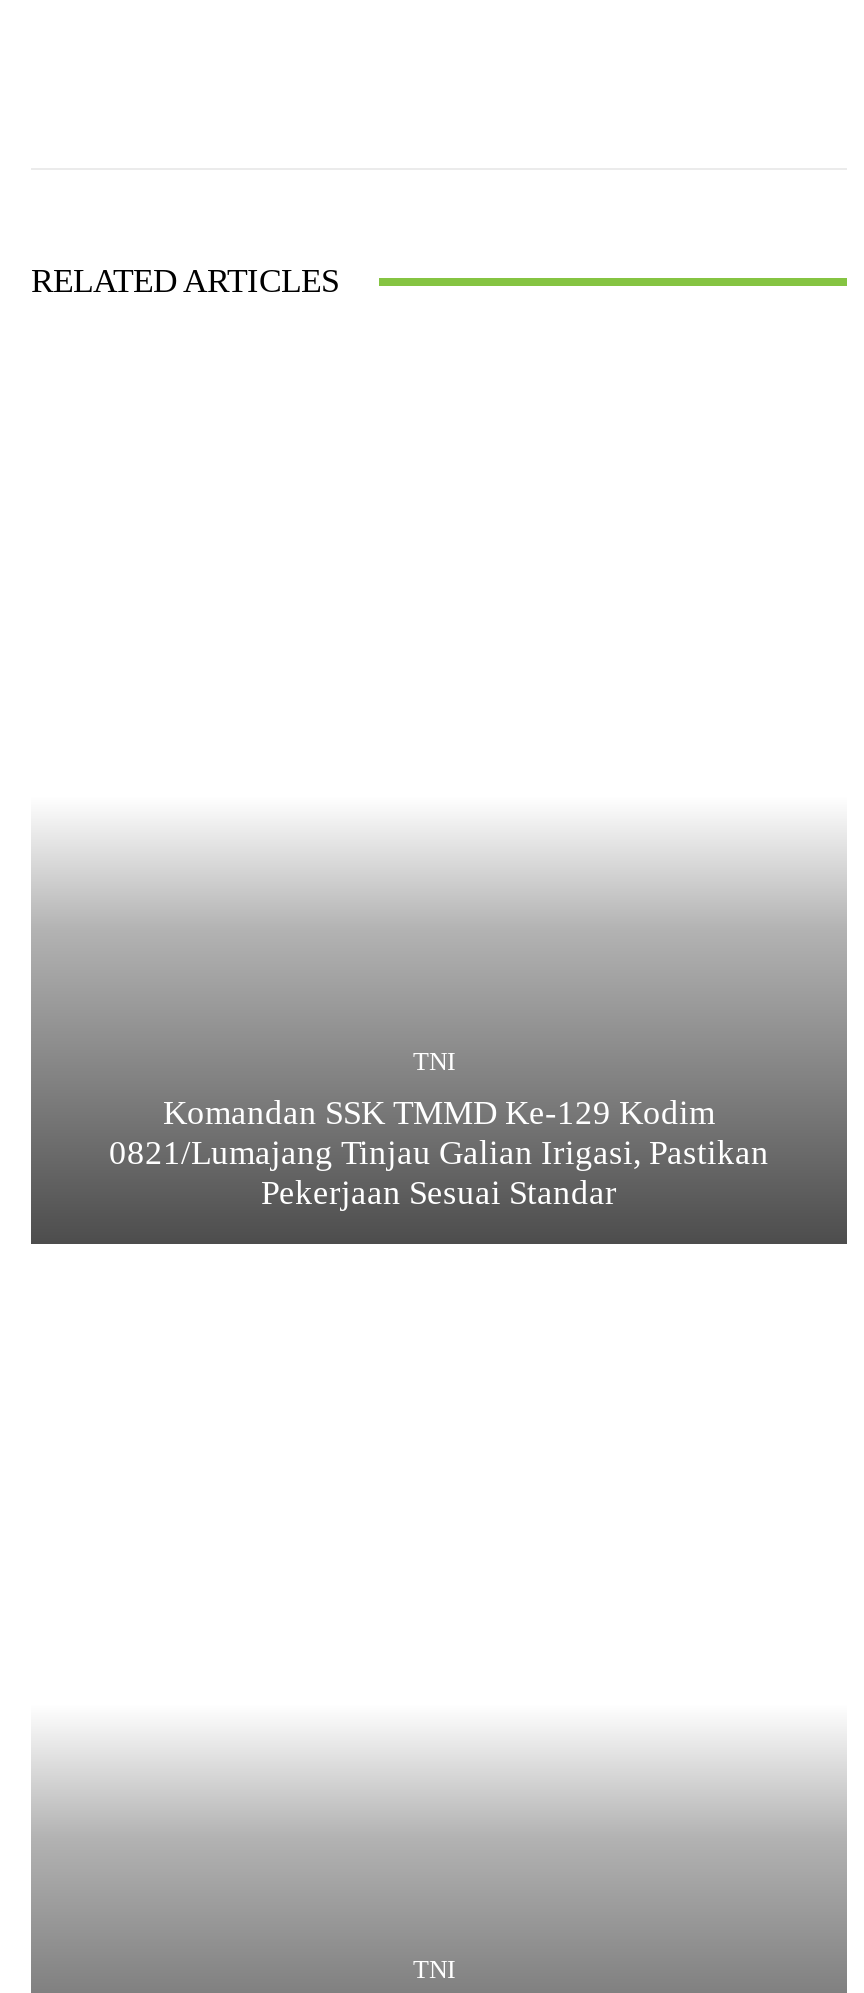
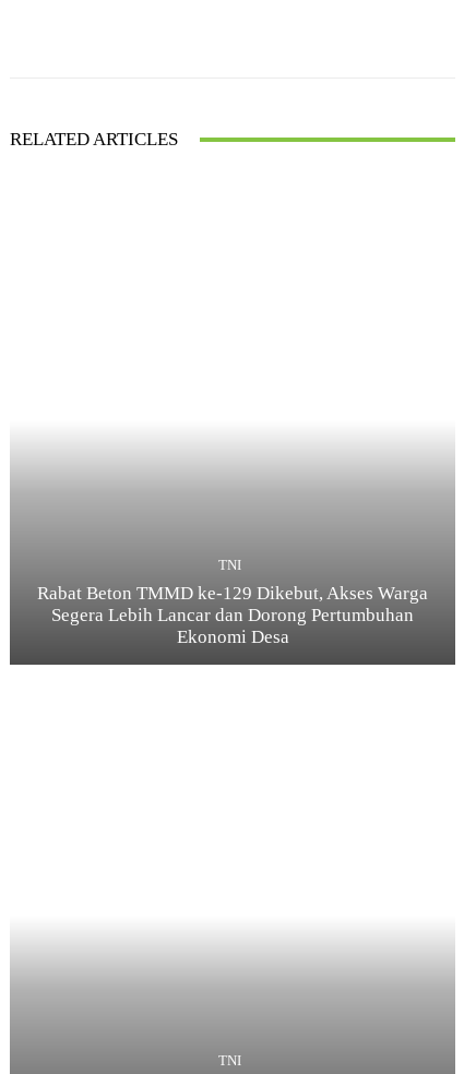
[109,1094,769,1212] Komandan SSK TMMD Ke-129 Kodim | 0821/Lumajang Tinjau Galian Irigasi, Pastikan | Pekerjaan Sesuai Standar -> [37,583,428,647] Rabat Beton TMMD ke-129 Dikebut, Akses Warga | Segera Lebih Lancar dan Dorong Pertumbuhan | Ekonomi Desa

